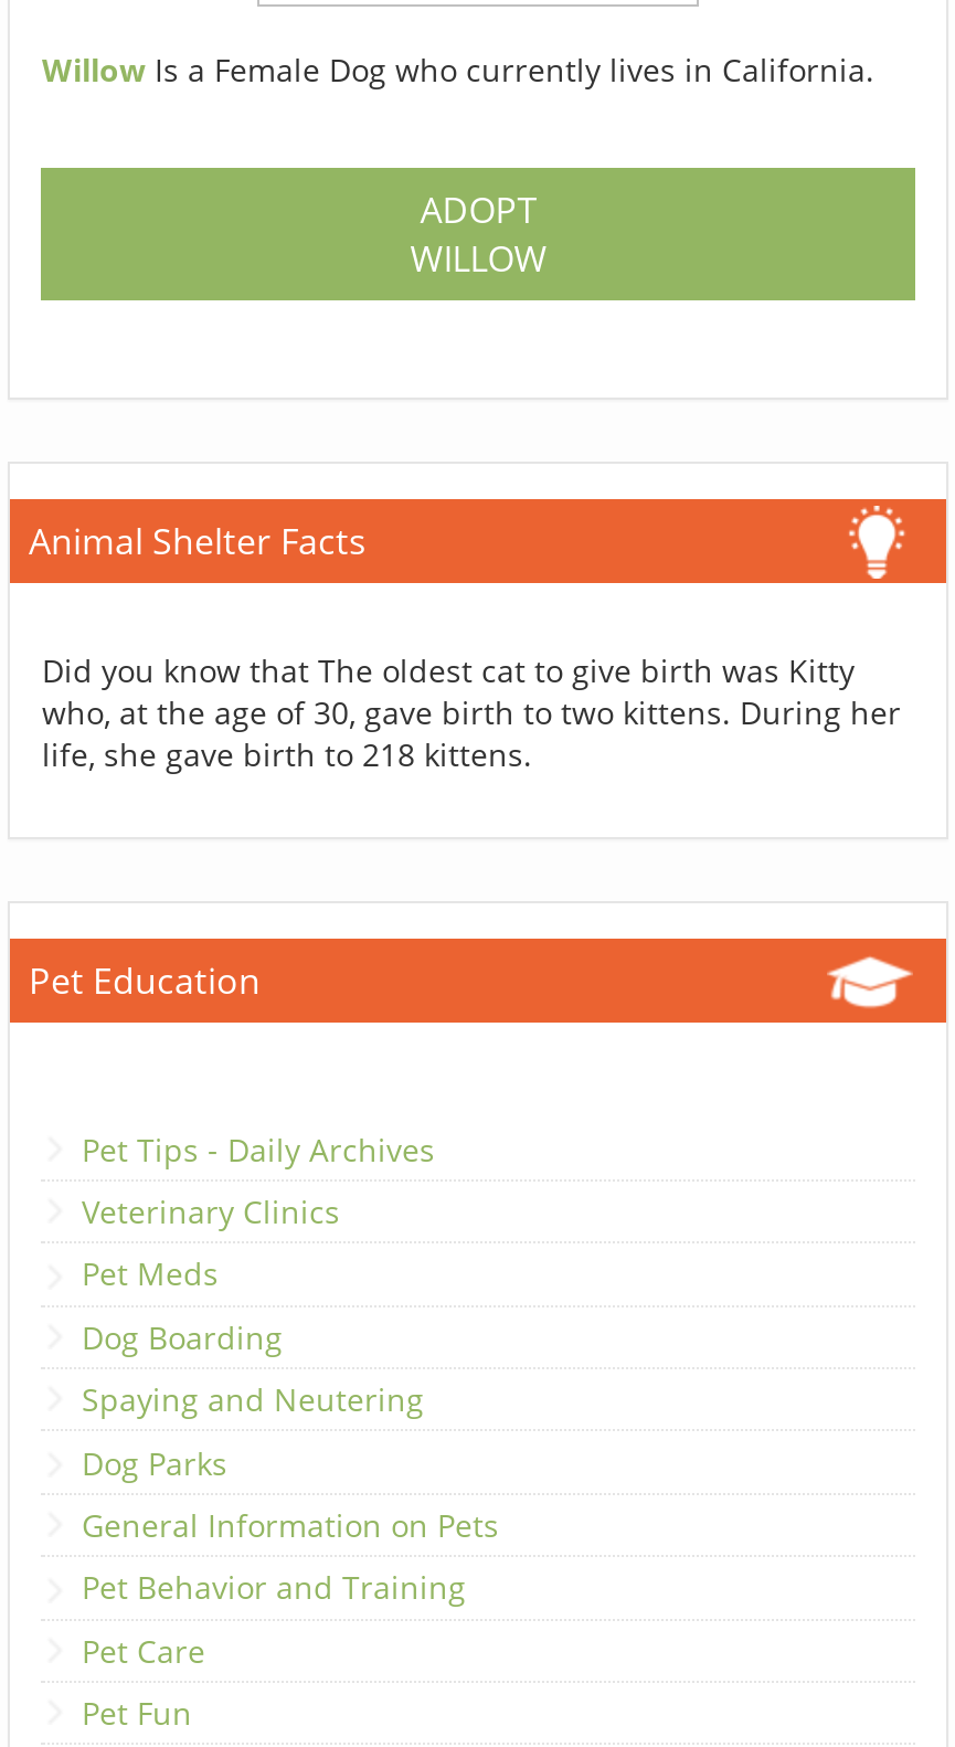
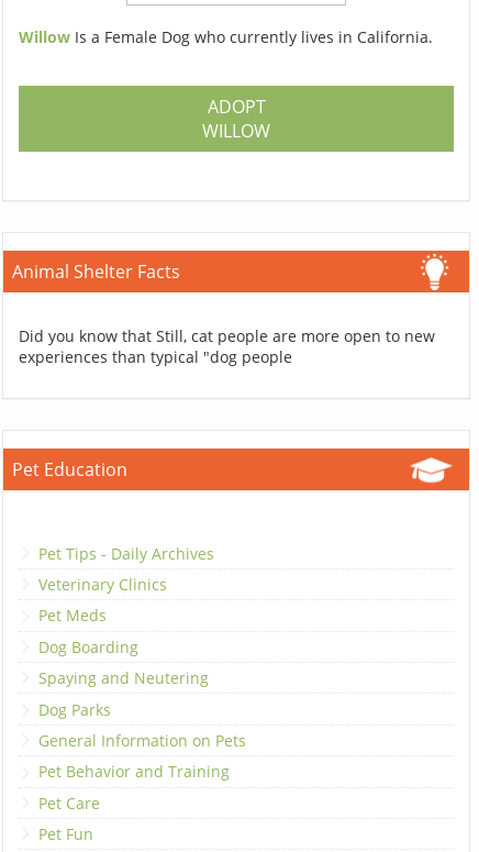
[42,648,901,774] Did you know that The oldest cat to give birth was Kitty | who, at the age of 30, gave birth to two kittens. During her | life, she gave birth to 218 kittens. -> [19,325,436,367] Did you know that Still, cat people are more open to new | experiences than typical "dog people

